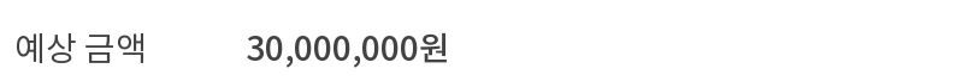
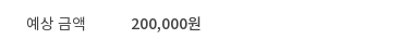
[246,27,450,70] 30,000,000원 -> [131,14,202,34] 200,000원

